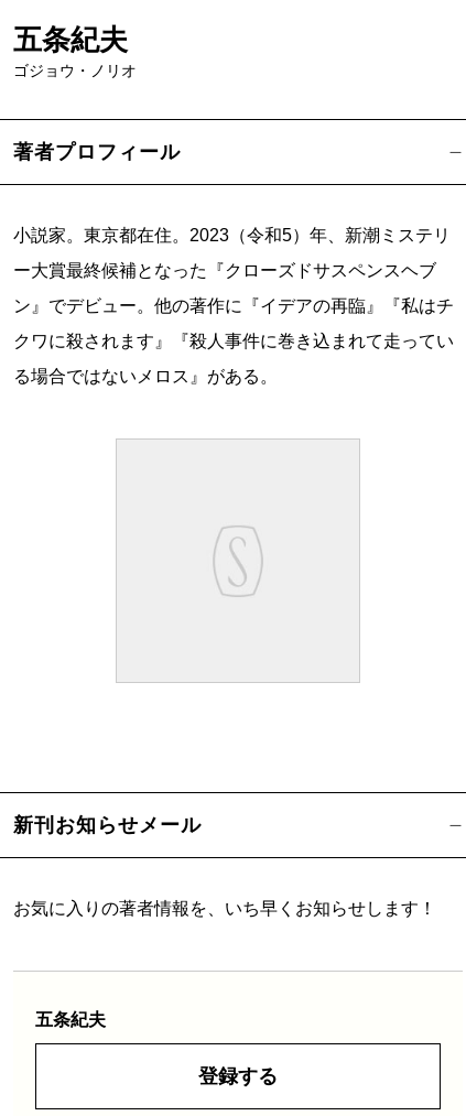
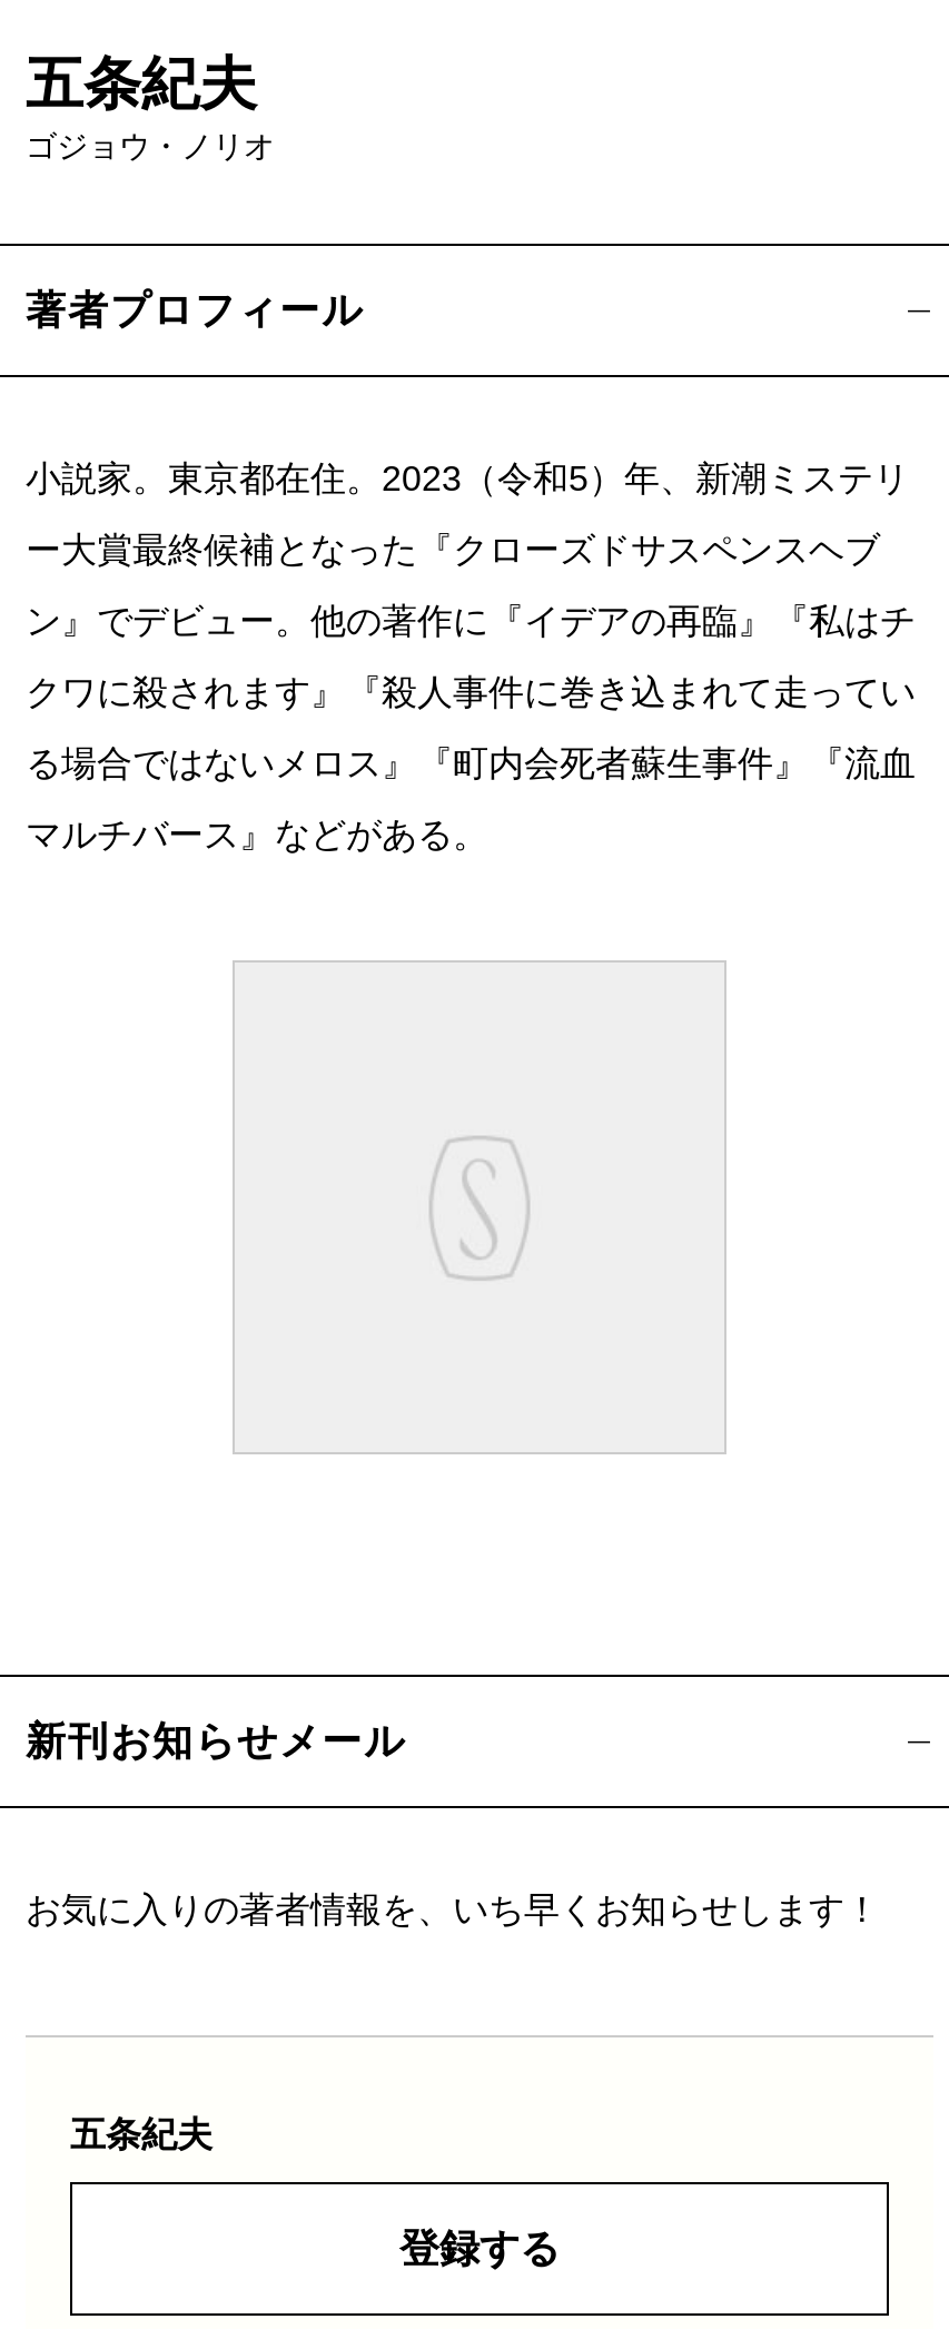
[13,367,278,386] る場合ではないメロス』がある。 -> [26,744,916,853] る場合ではないメロス』『町内会死者蘇生事件』『流血 | マルチバース』などがある。

